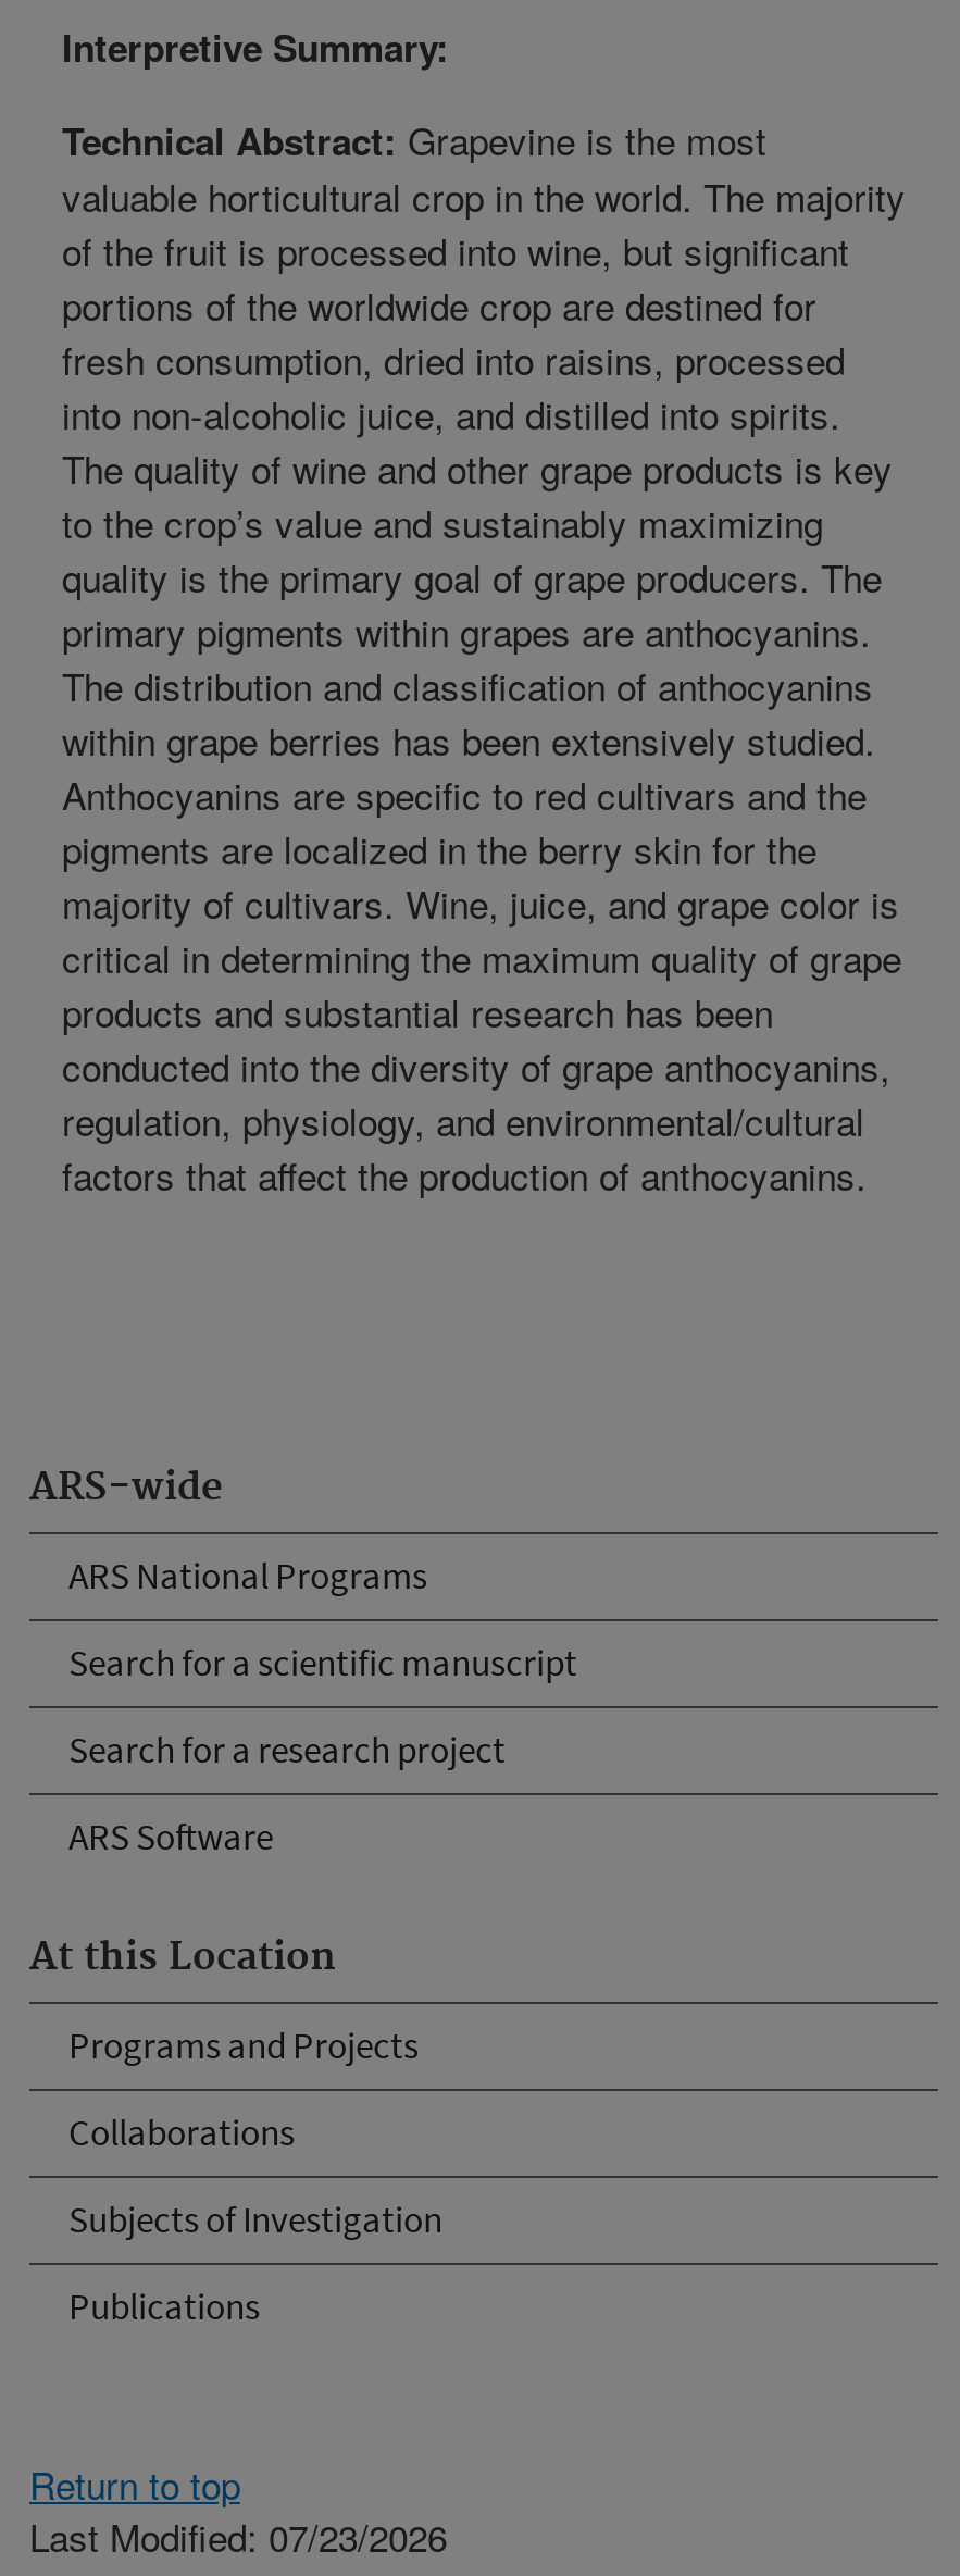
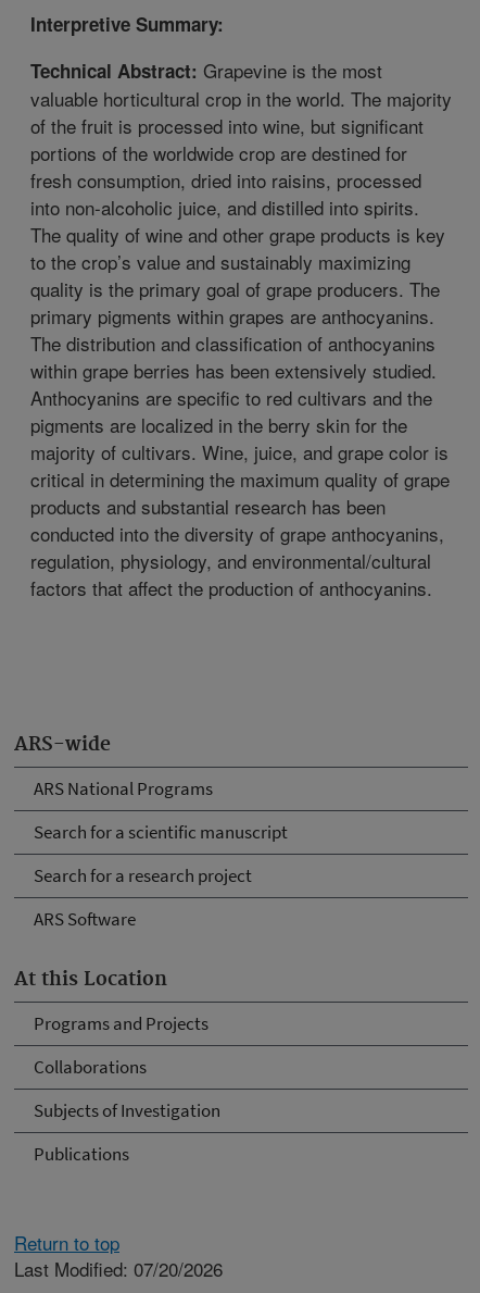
[29,2507,447,2562] Last Modified: 07/23/2026 -> [14,1254,223,1282] Last Modified: 07/20/2026

